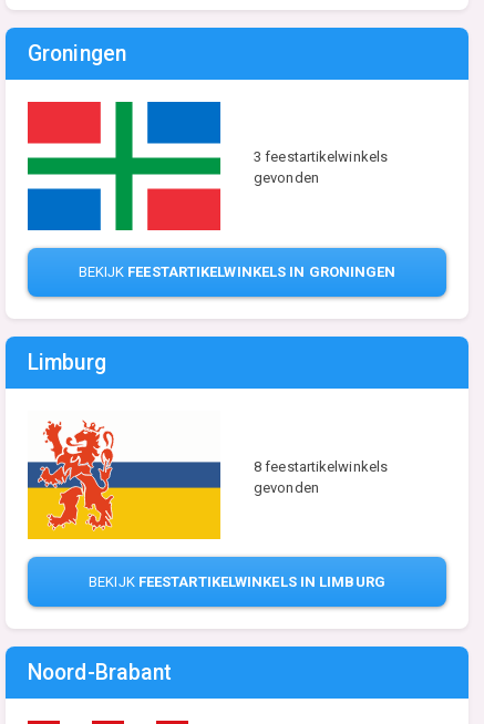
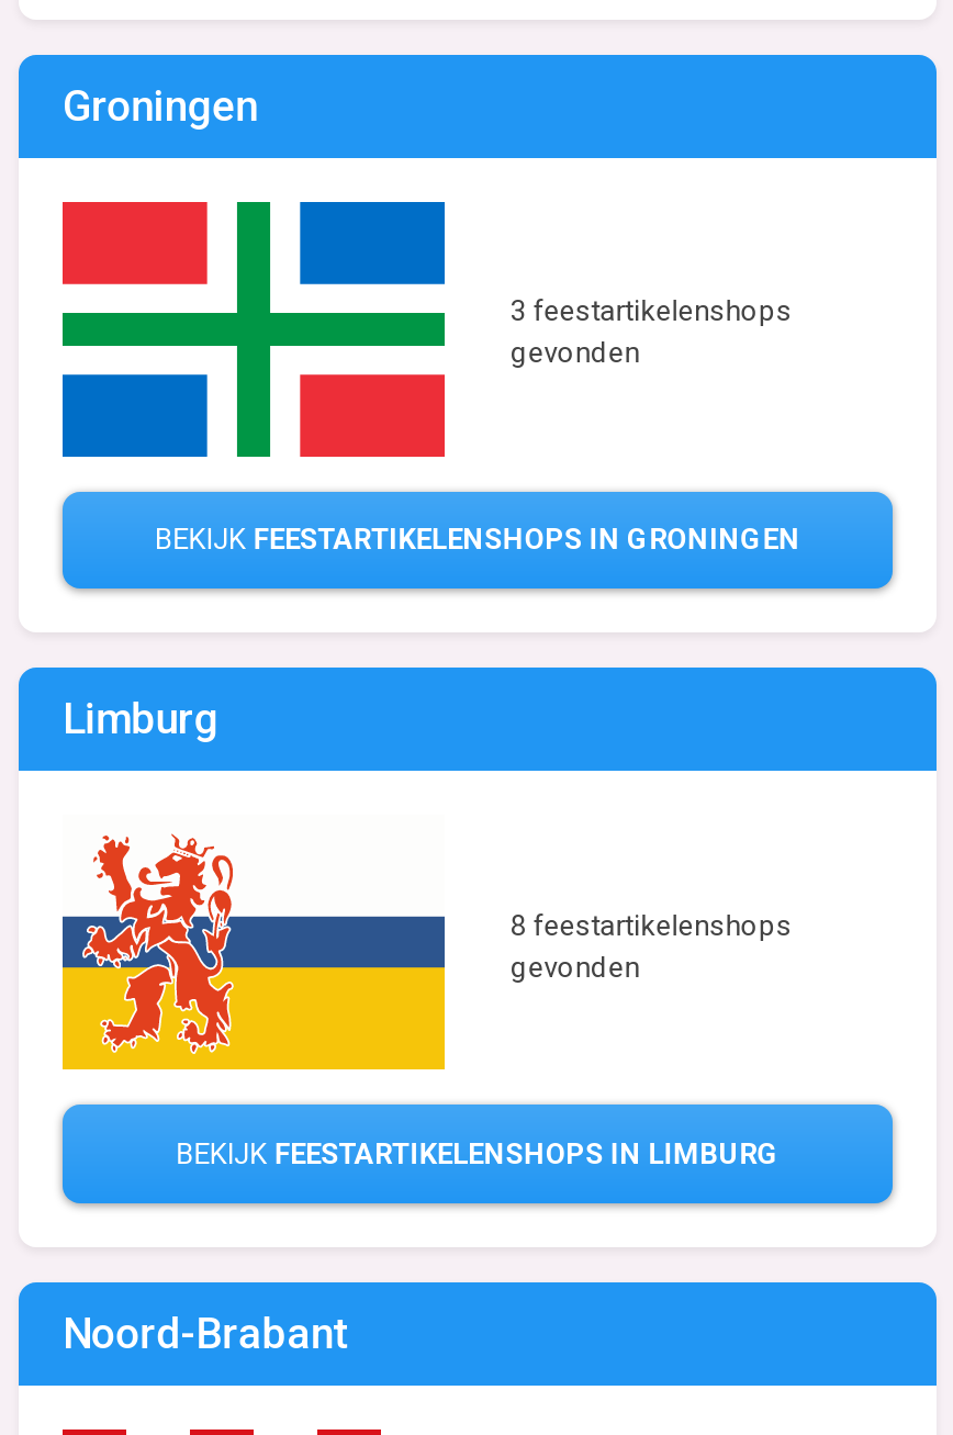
[254,148,388,165] 3 feestartikelwinkels -> [511,294,792,327] 3 feestartikelenshops
[78,264,396,281] BEKIJK FEESTARTIKELWINKELS IN GRONINGEN -> [155,523,800,556] BEKIJK FEESTARTIKELENSHOPS IN GRONINGEN
[254,458,388,475] 8 feestartikelwinkels -> [511,908,792,941] 8 feestartikelenshops
[89,573,385,590] BEKIJK FEESTARTIKELWINKELS IN LIMBURG -> [176,1137,779,1170] BEKIJK FEESTARTIKELENSHOPS IN LIMBURG

